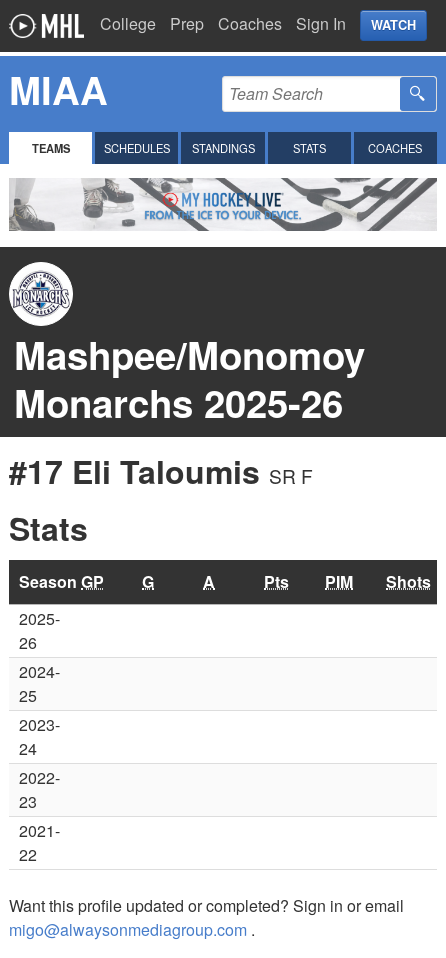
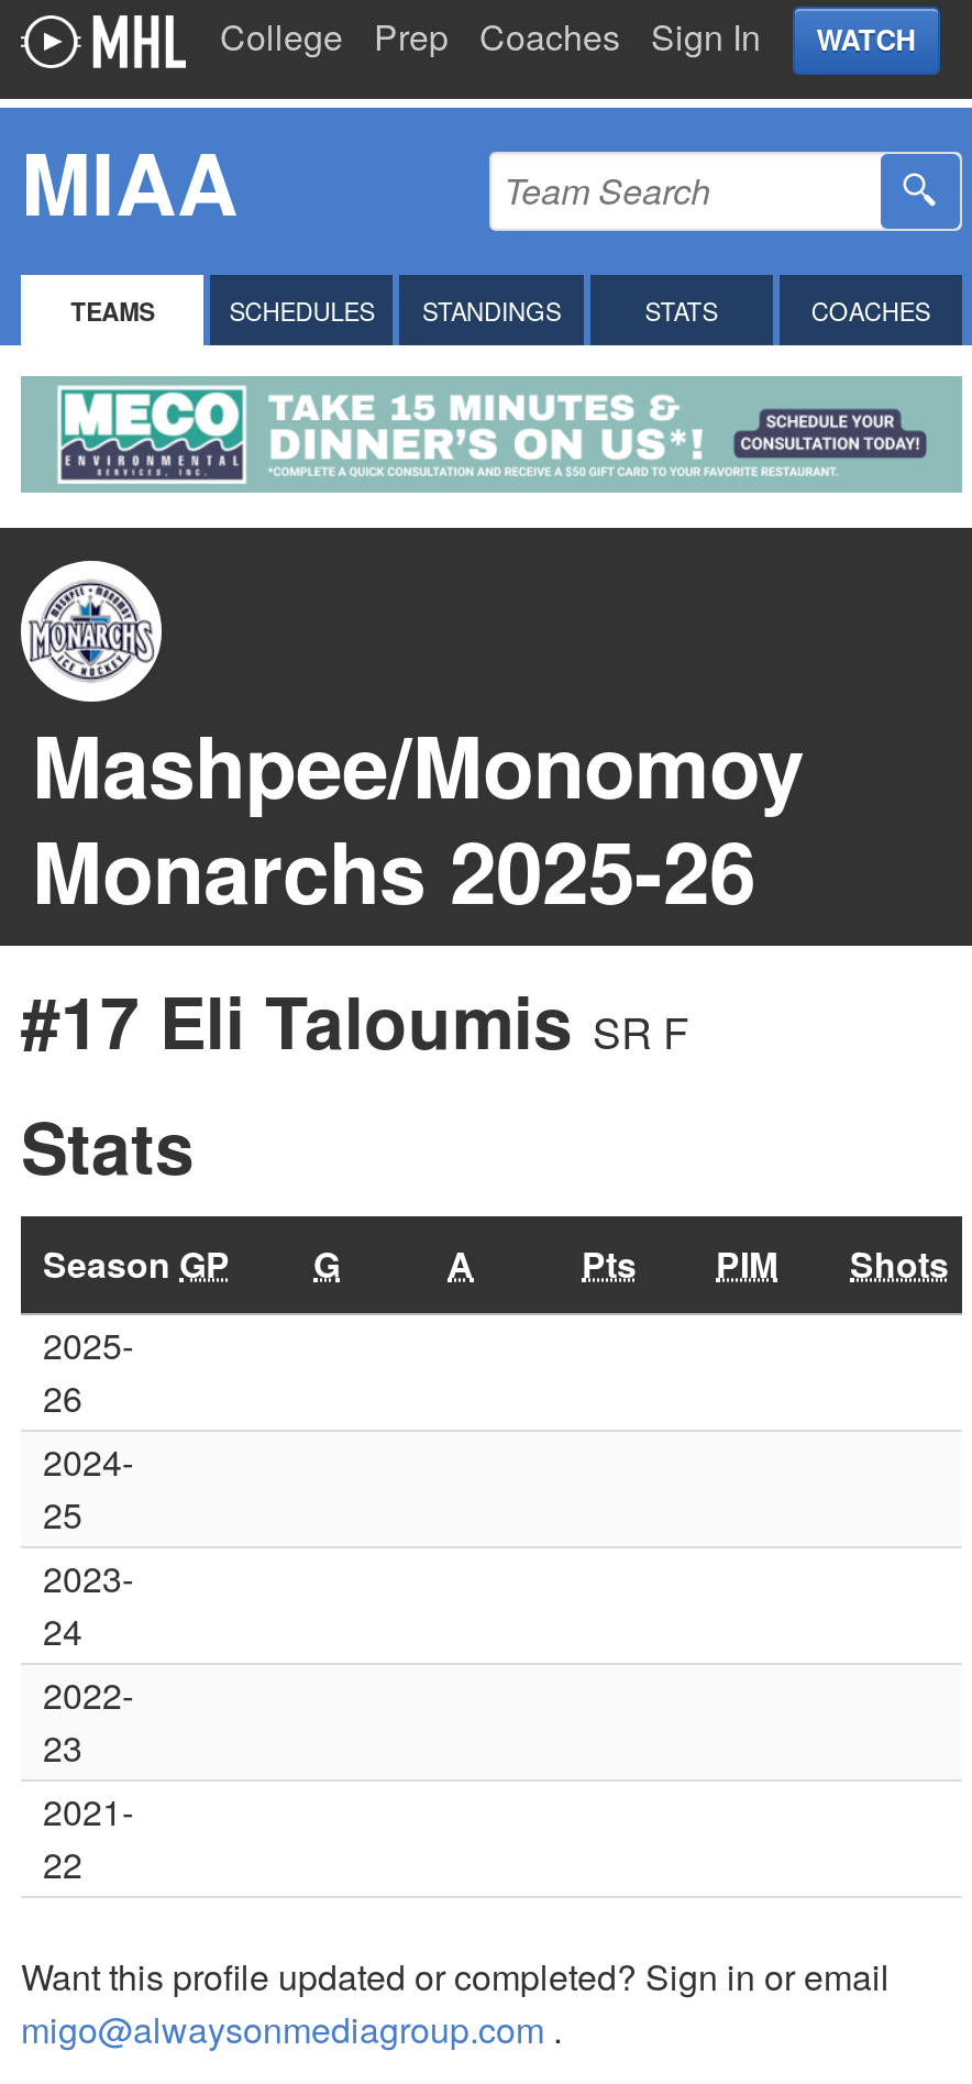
[9,177,437,232] [image] -> [21,374,962,493] [image]

